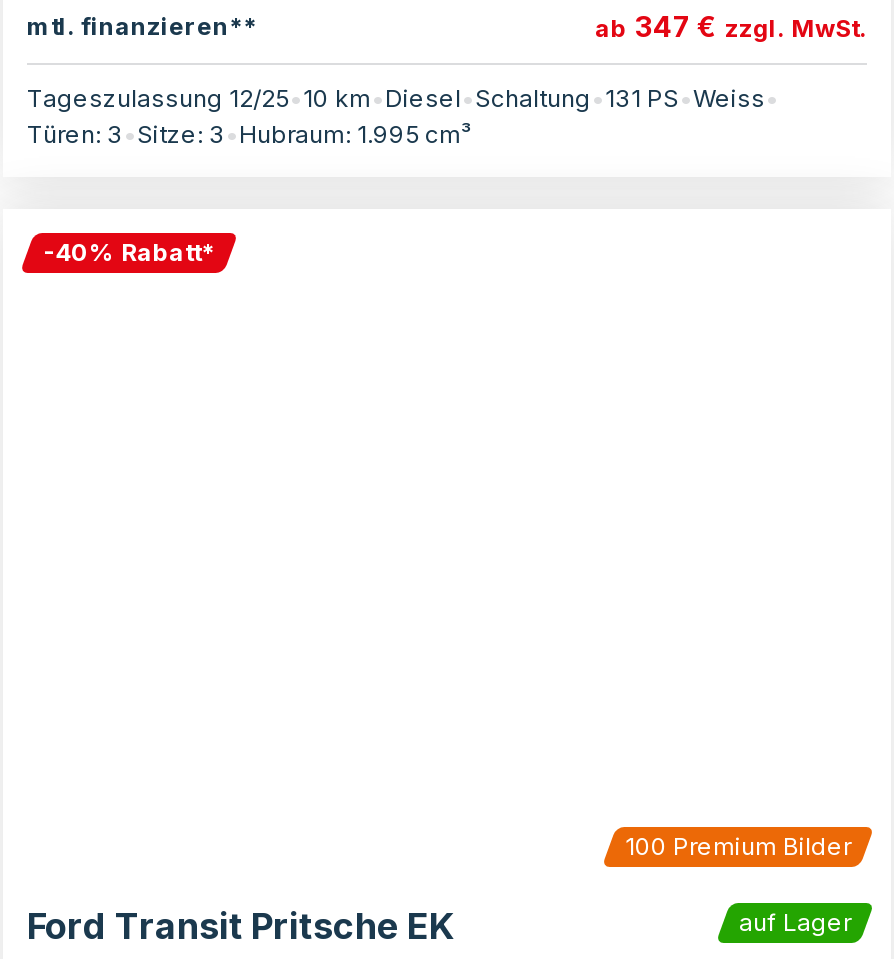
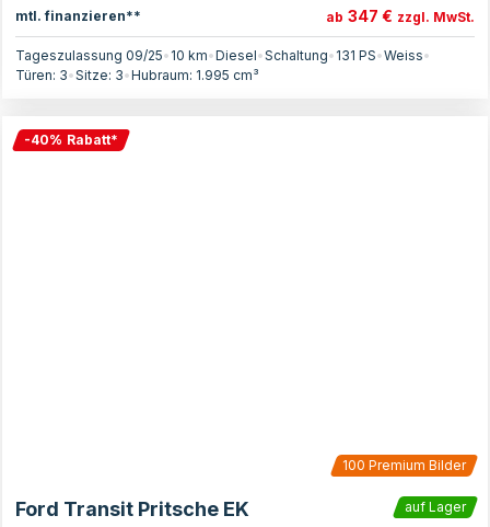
[27,83,779,113] Tageszulassung 12/25 • 10 km • Diesel • Schaltung • 131 PS • Weiss • -> [15,47,431,64] Tageszulassung 09/25 • 10 km • Diesel • Schaltung • 131 PS • Weiss •

